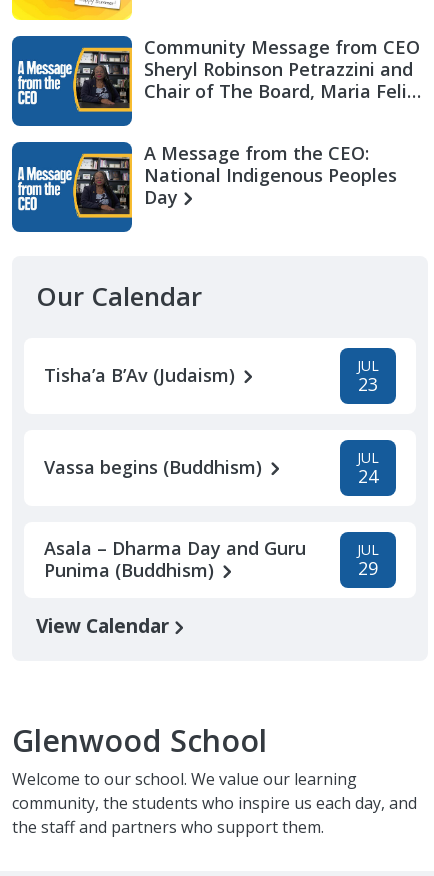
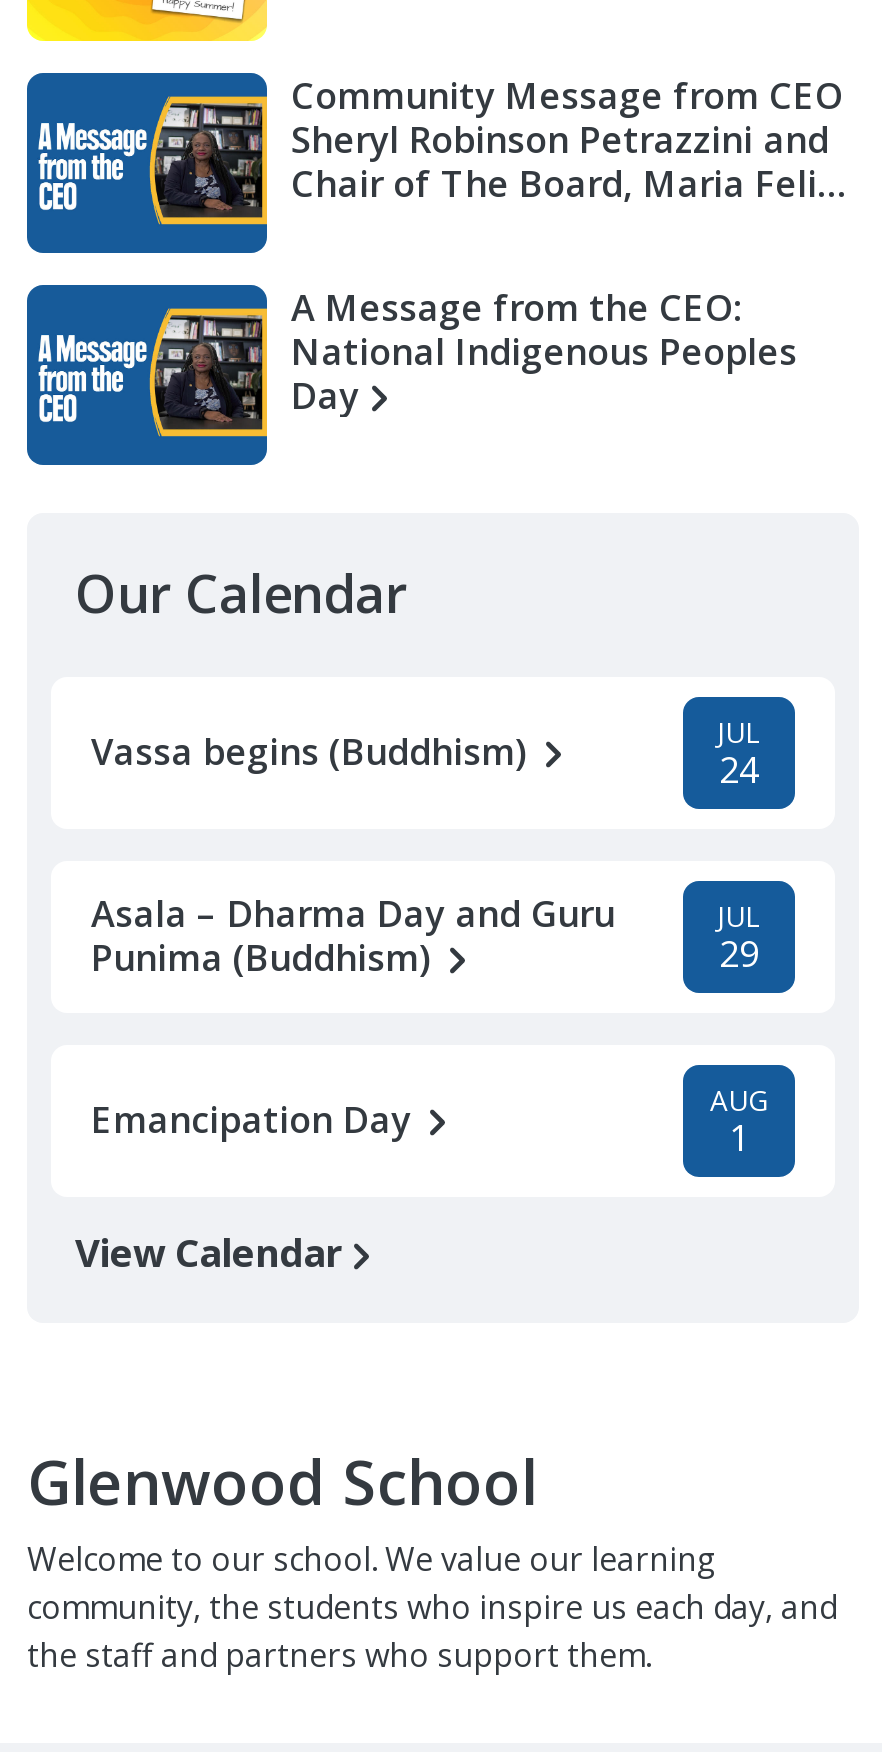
[44,356,379,396] Tisha’a B’Av (Judaism) | JUL | 23 -> none
moved [44,448,379,582] -> [91,713,761,981]: Vassa begins (Buddhism) | JUL | 24 | Asala – Dharma Day and Guru | Punima (Buddhism) | JUL | 29
none -> [91,1081,768,1161] Emancipation Day | AUG | 1

